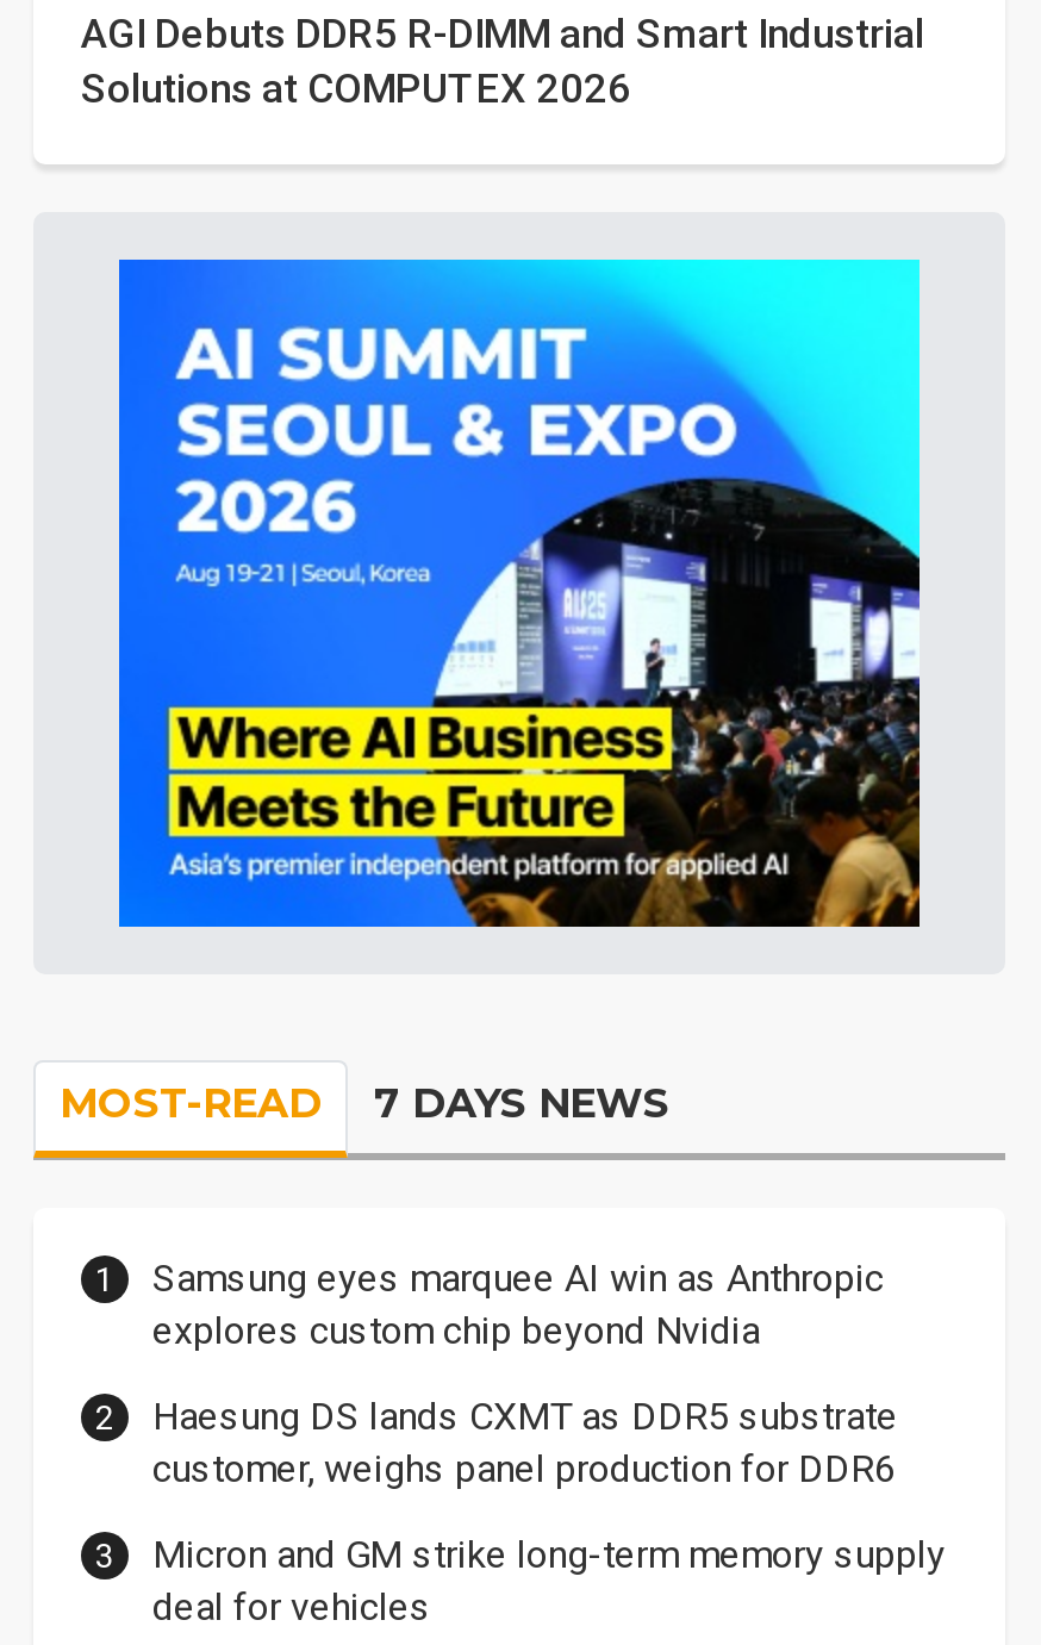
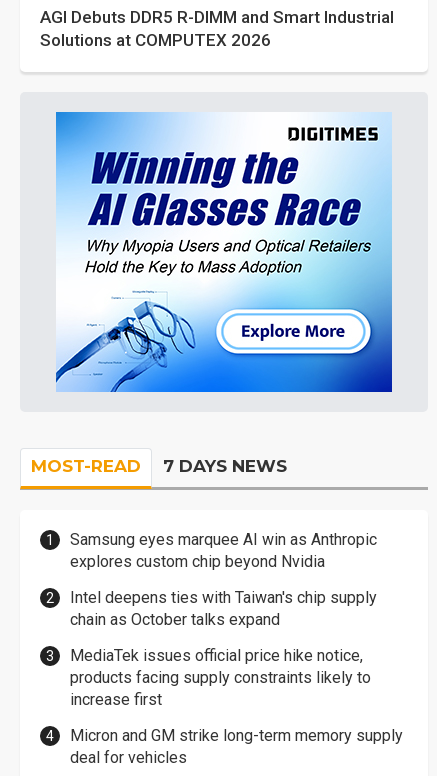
[117,257,922,929] [image] -> [56,112,393,393] [image]
[152,1395,898,1492] Haesung DS lands CXMT as DDR5 substrate | customer, weighs panel production for DDR6 -> [70,588,377,709] Intel deepens ties with Taiwan's chip supply | chain as October talks expand | MediaTek issues official price hike notice, | products facing supply constraints likely to | increase first

